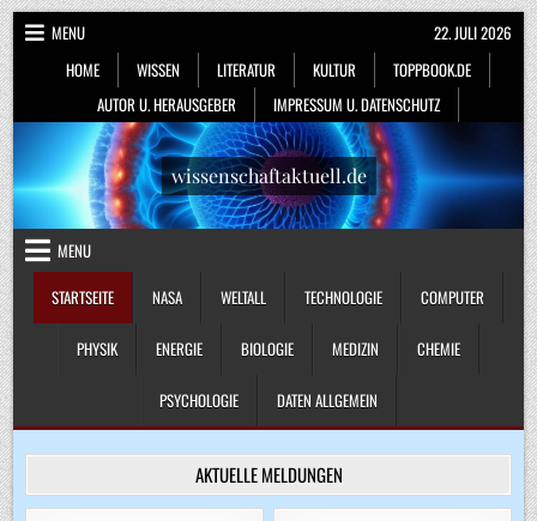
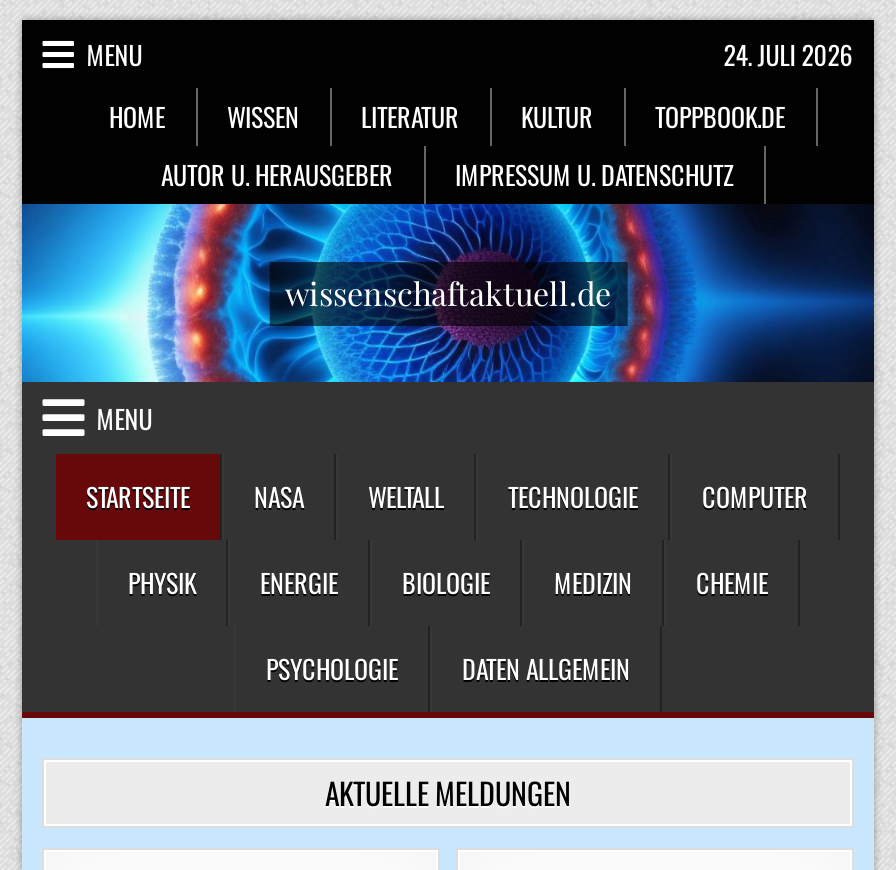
[434,20,512,44] 22. JULI 2026 -> [724,34,854,74] 24. JULI 2026

